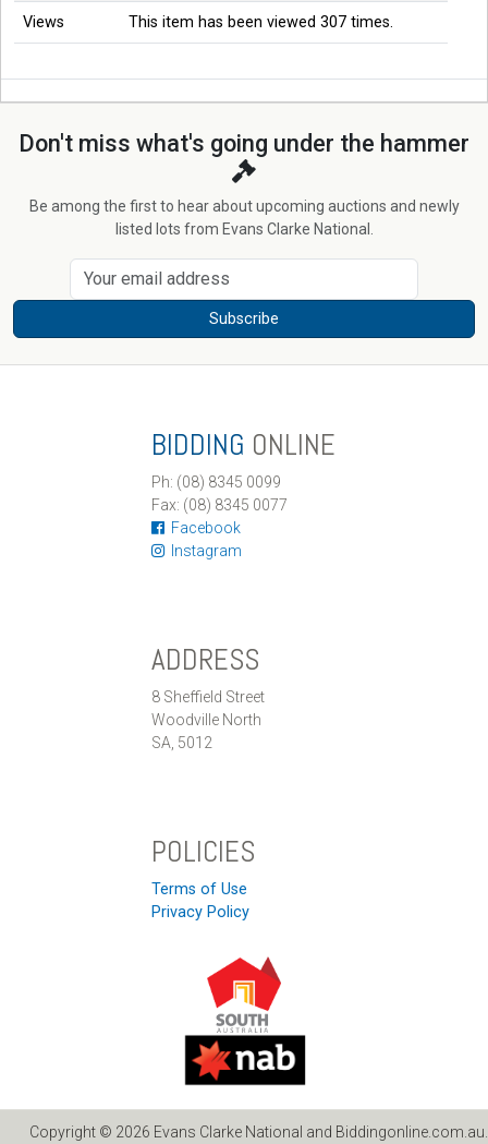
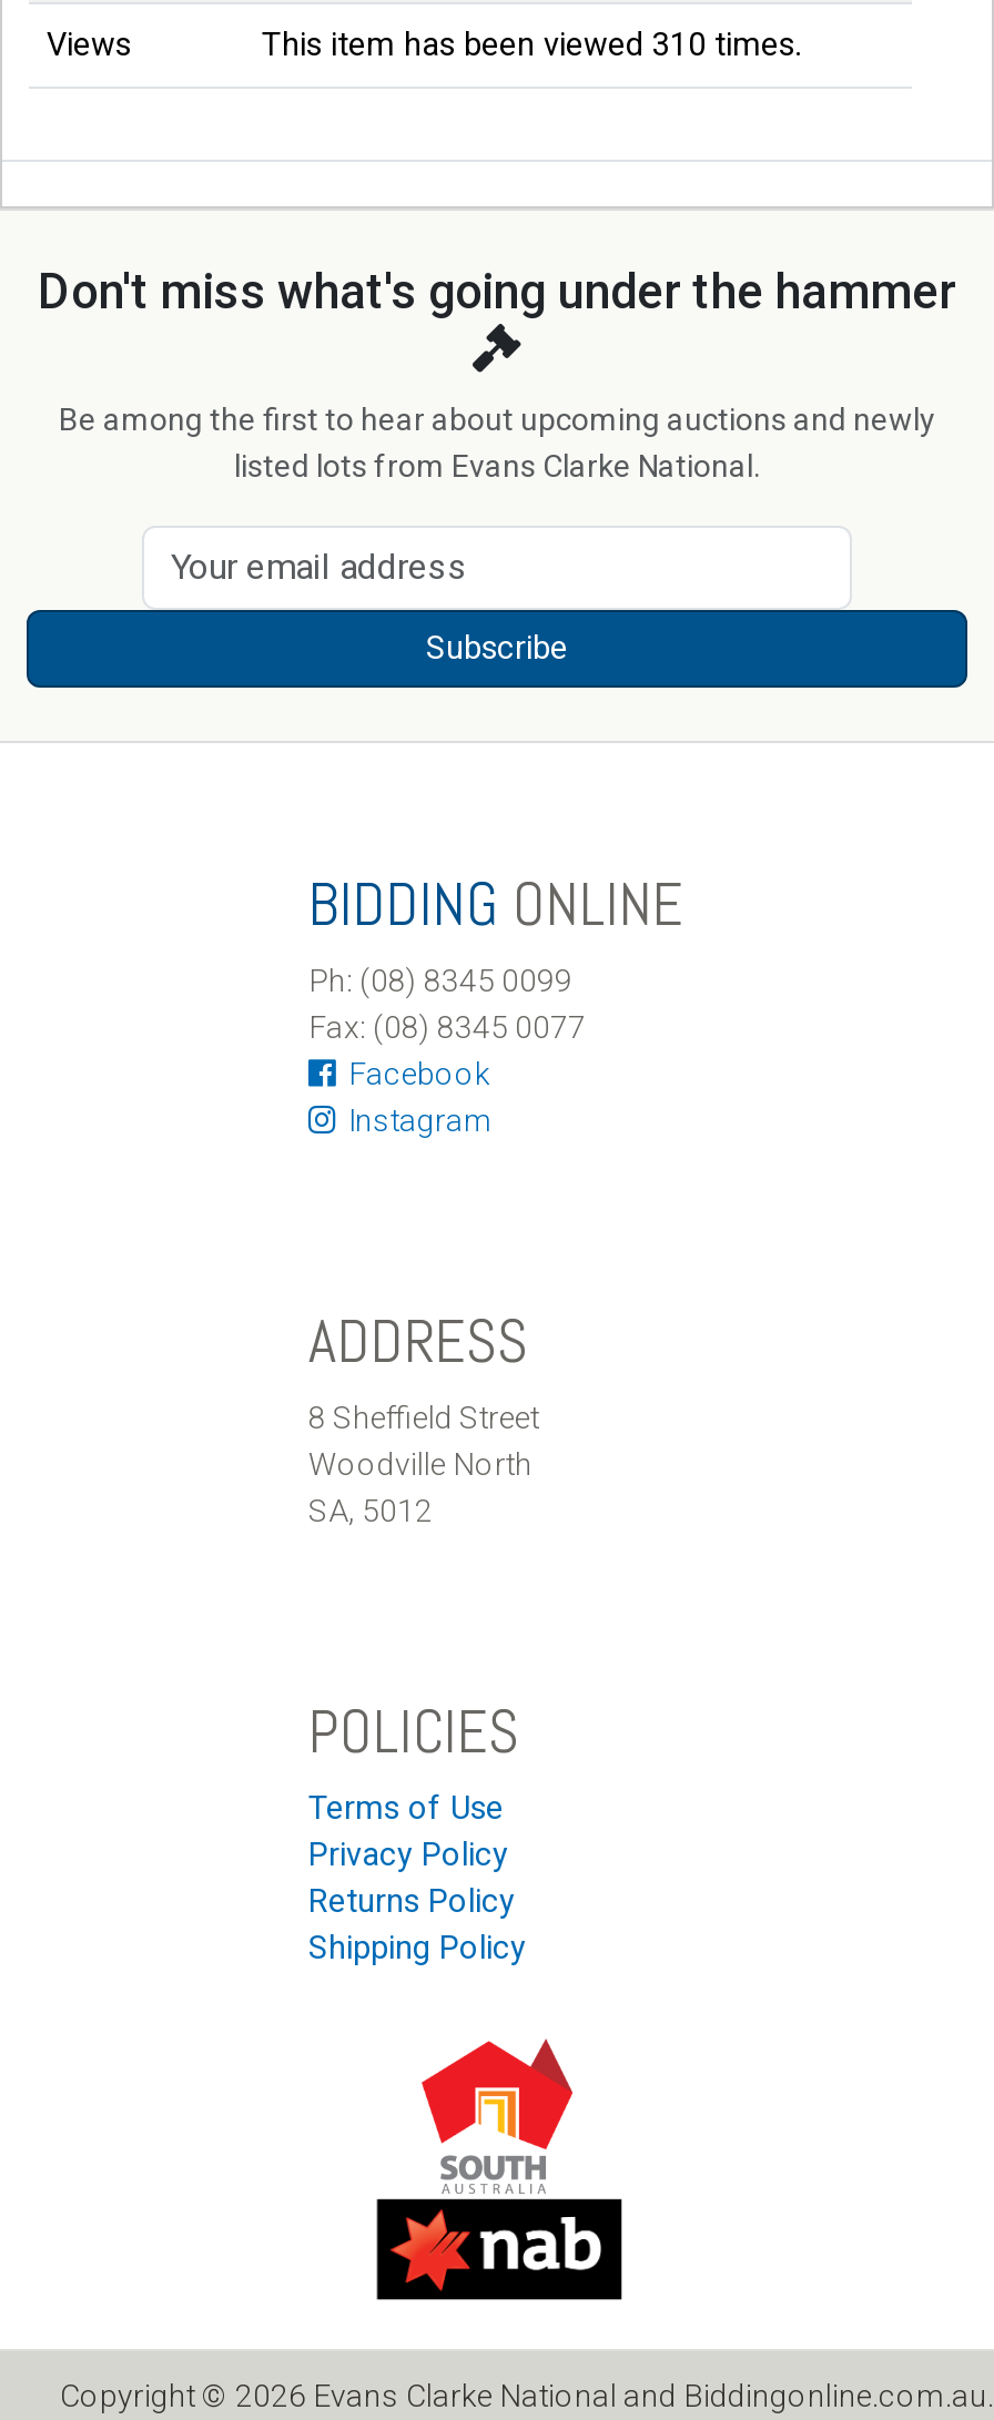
[129,13,393,32] This item has been viewed 307 times. -> [262,26,801,64] This item has been viewed 310 times.
none -> [308,1883,526,1967] Returns Policy | Shipping Policy

